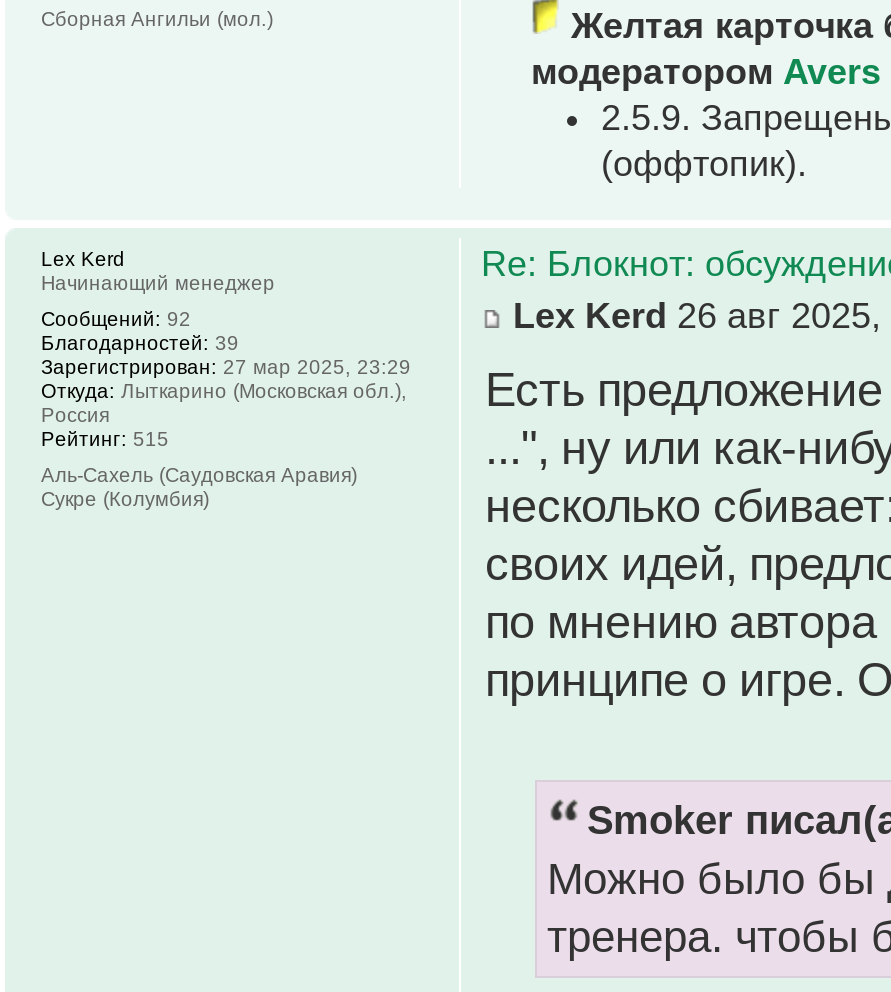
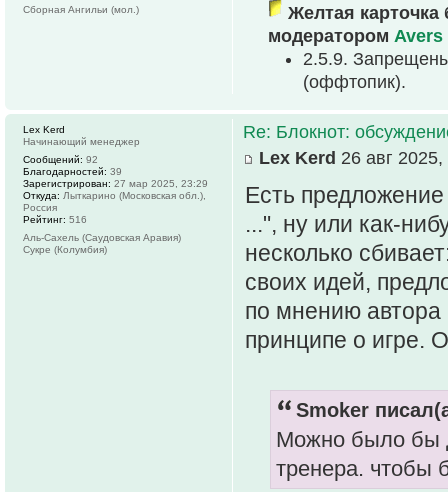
[41,427,169,449] Рейтинг: 515 -> [23,214,87,225] Рейтинг: 516

